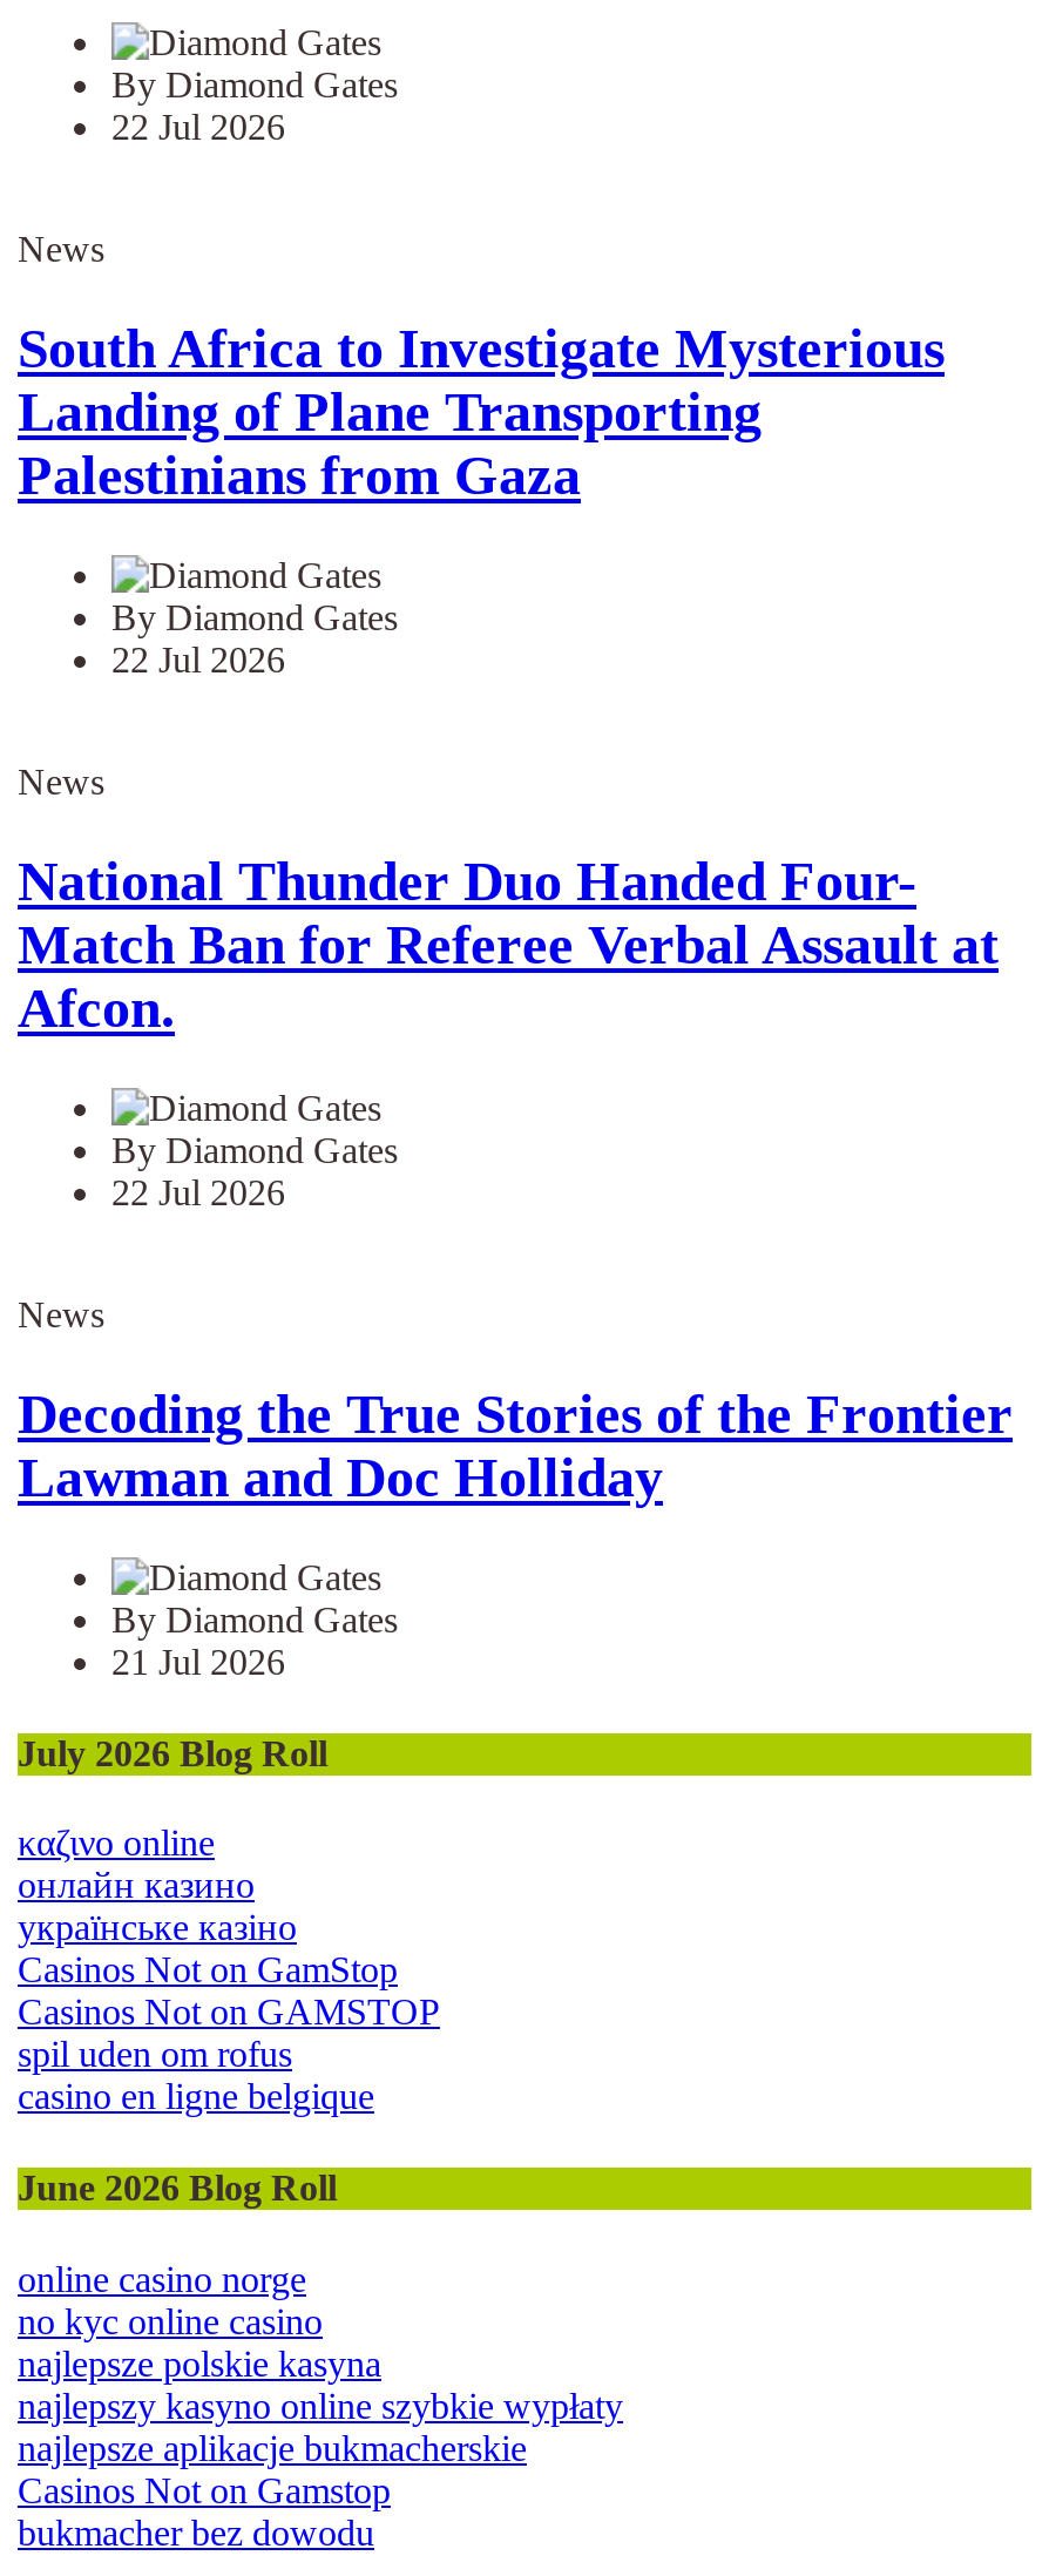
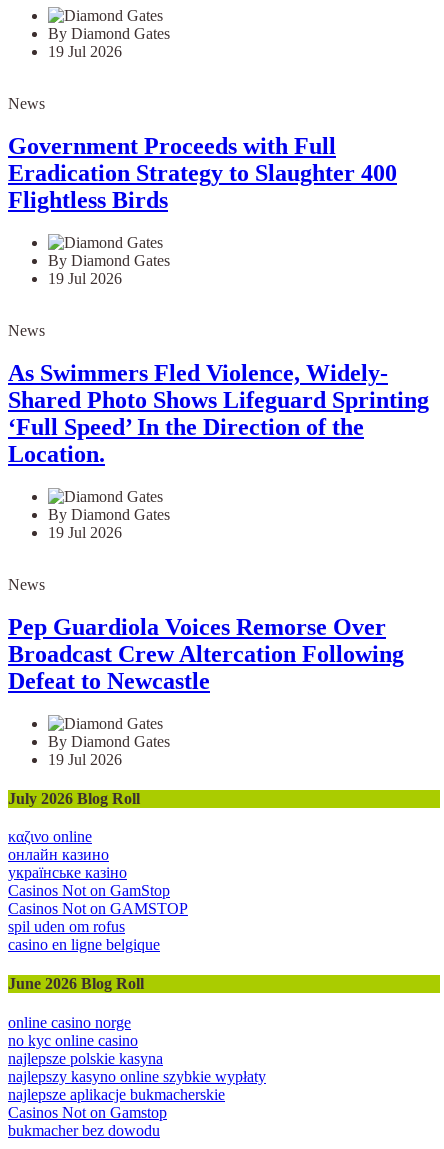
[111,107,285,147] 22 Jul 2026 -> [48,43,122,60] 19 Jul 2026
[18,318,945,506] South Africa to Investigate Mysterious | Landing of Plane Transporting | Palestinians from Gaza -> [8,133,397,213] Government Proceeds with Full | Eradication Strategy to Slaughter 400 | Flightless Birds
[111,639,285,679] 22 Jul 2026 -> [48,270,122,287] 19 Jul 2026
[18,850,999,1038] National Thunder Duo Handed Four- | Match Ban for Referee Verbal Assault at | Afcon. -> [8,360,429,467] As Swimmers Fled Violence, Widely- | Shared Photo Shows Lifeguard Sprinting | ‘Full Speed’ In the Direction of the | Location.
[111,1172,285,1212] 22 Jul 2026 -> [48,524,122,541] 19 Jul 2026
[18,1383,1013,1507] Decoding the True Stories of the Frontier | Lawman and Doc Holliday -> [8,614,404,694] Pep Guardiola Voices Remorse Over | Broadcast Crew Altercation Following | Defeat to Newcastle
[111,1641,285,1681] 21 Jul 2026 -> [48,750,122,767] 19 Jul 2026

